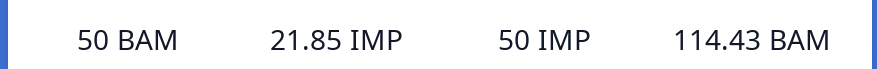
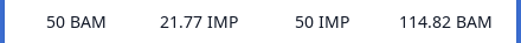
[270,20,402,58] 21.85 IMP -> [160,11,238,33] 21.77 IMP
[673,20,831,58] 114.43 BAM -> [398,11,492,33] 114.82 BAM

